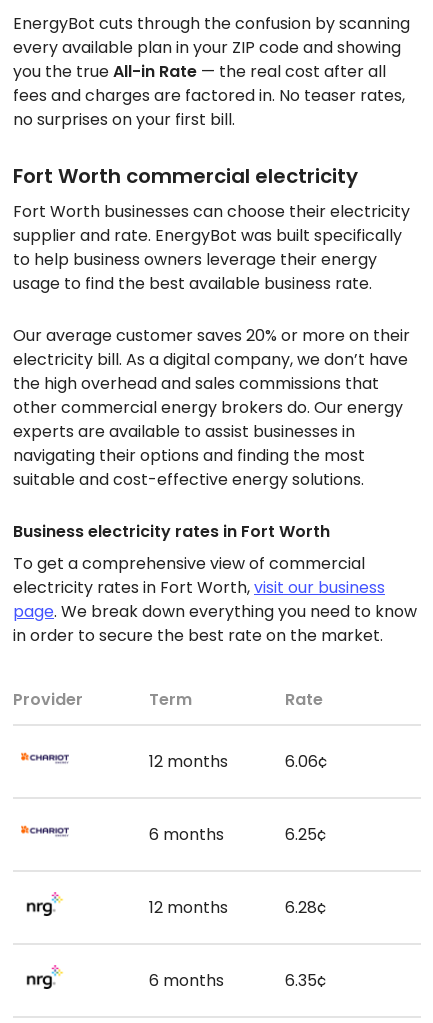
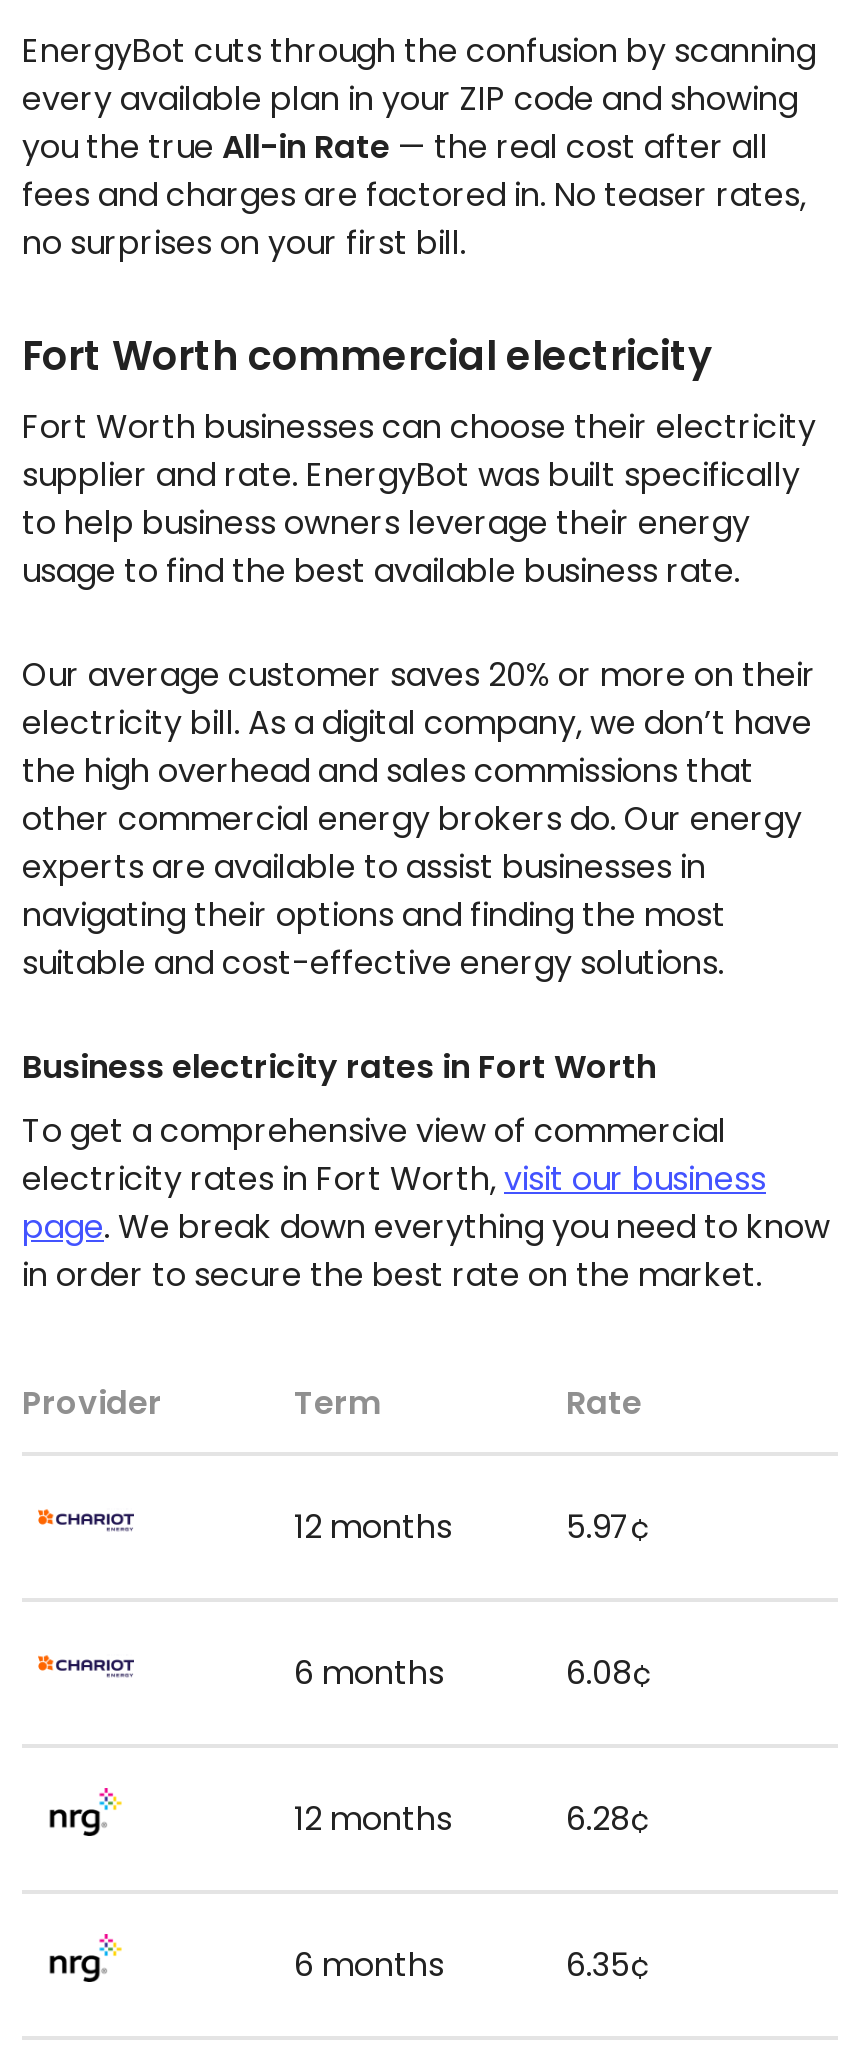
[285,749,328,772] 6.06¢ -> [566,1503,650,1549] 5.97¢
[285,822,327,845] 6.25¢ -> [566,1649,652,1695] 6.08¢

